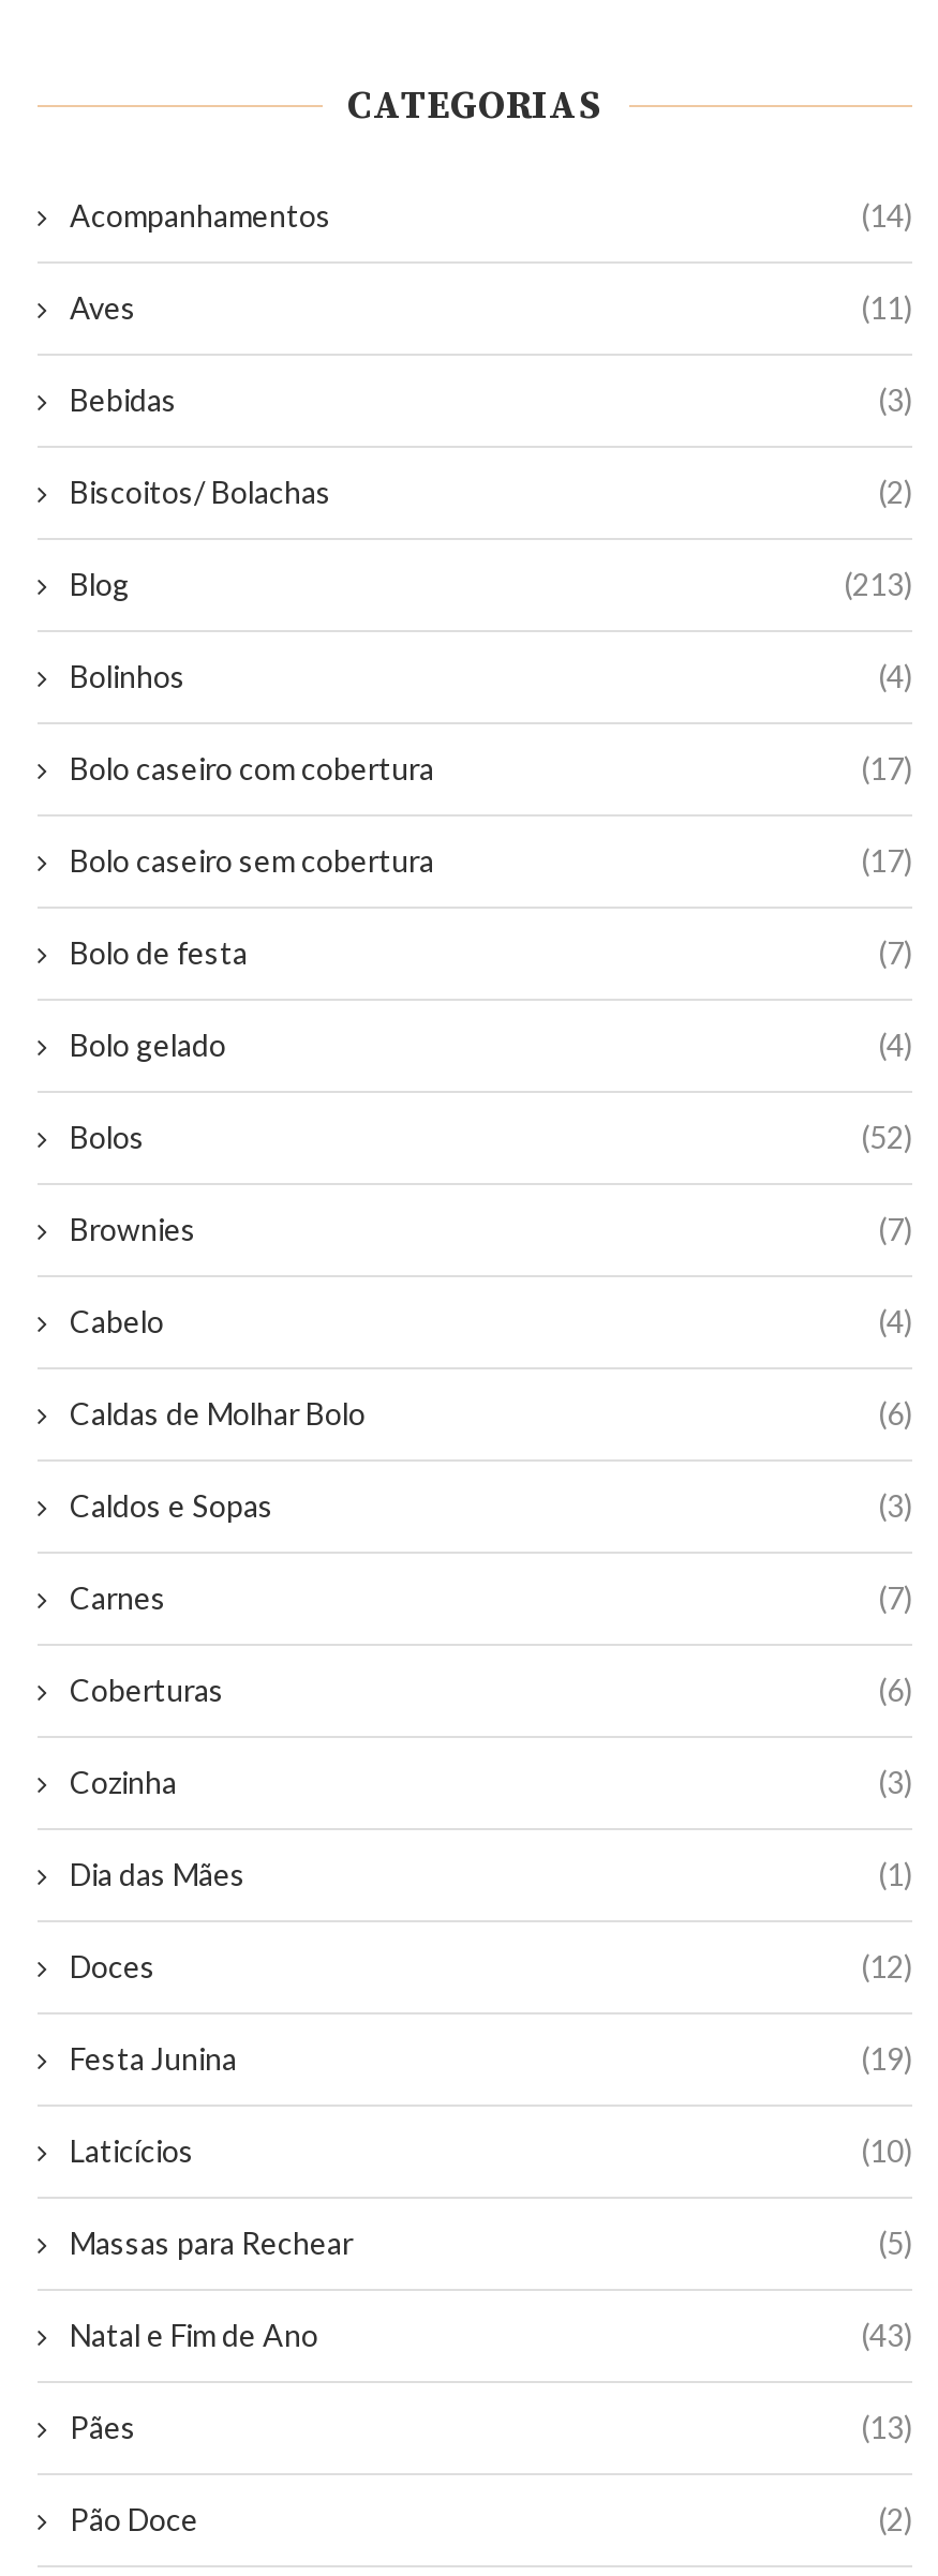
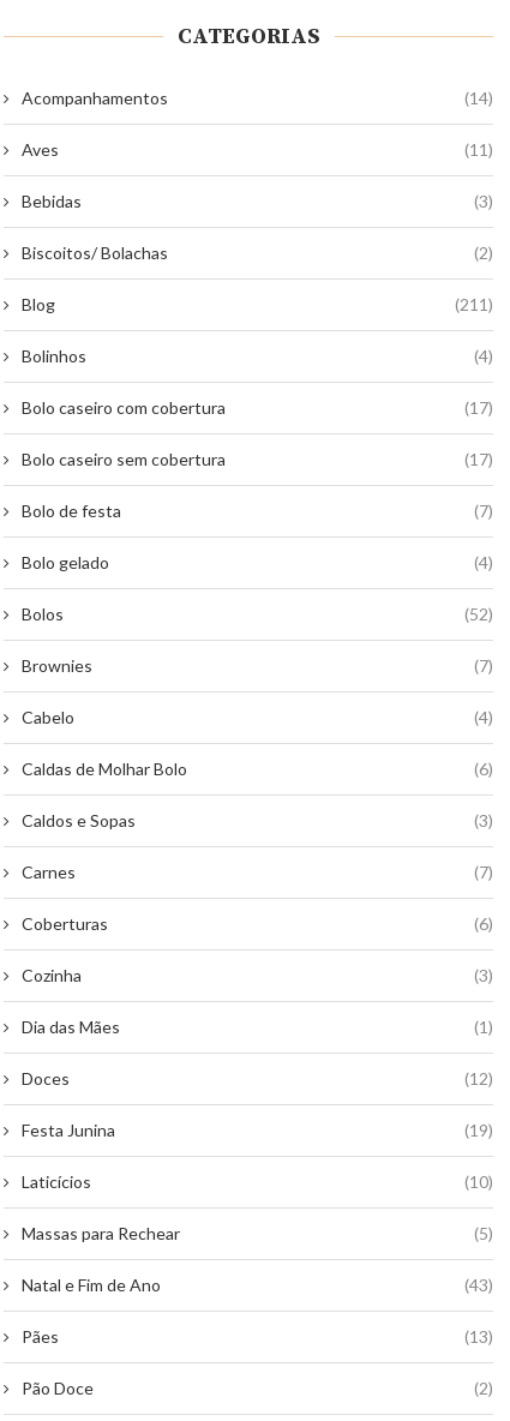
[844,566,912,602] (213) -> [455,294,493,314] (211)

